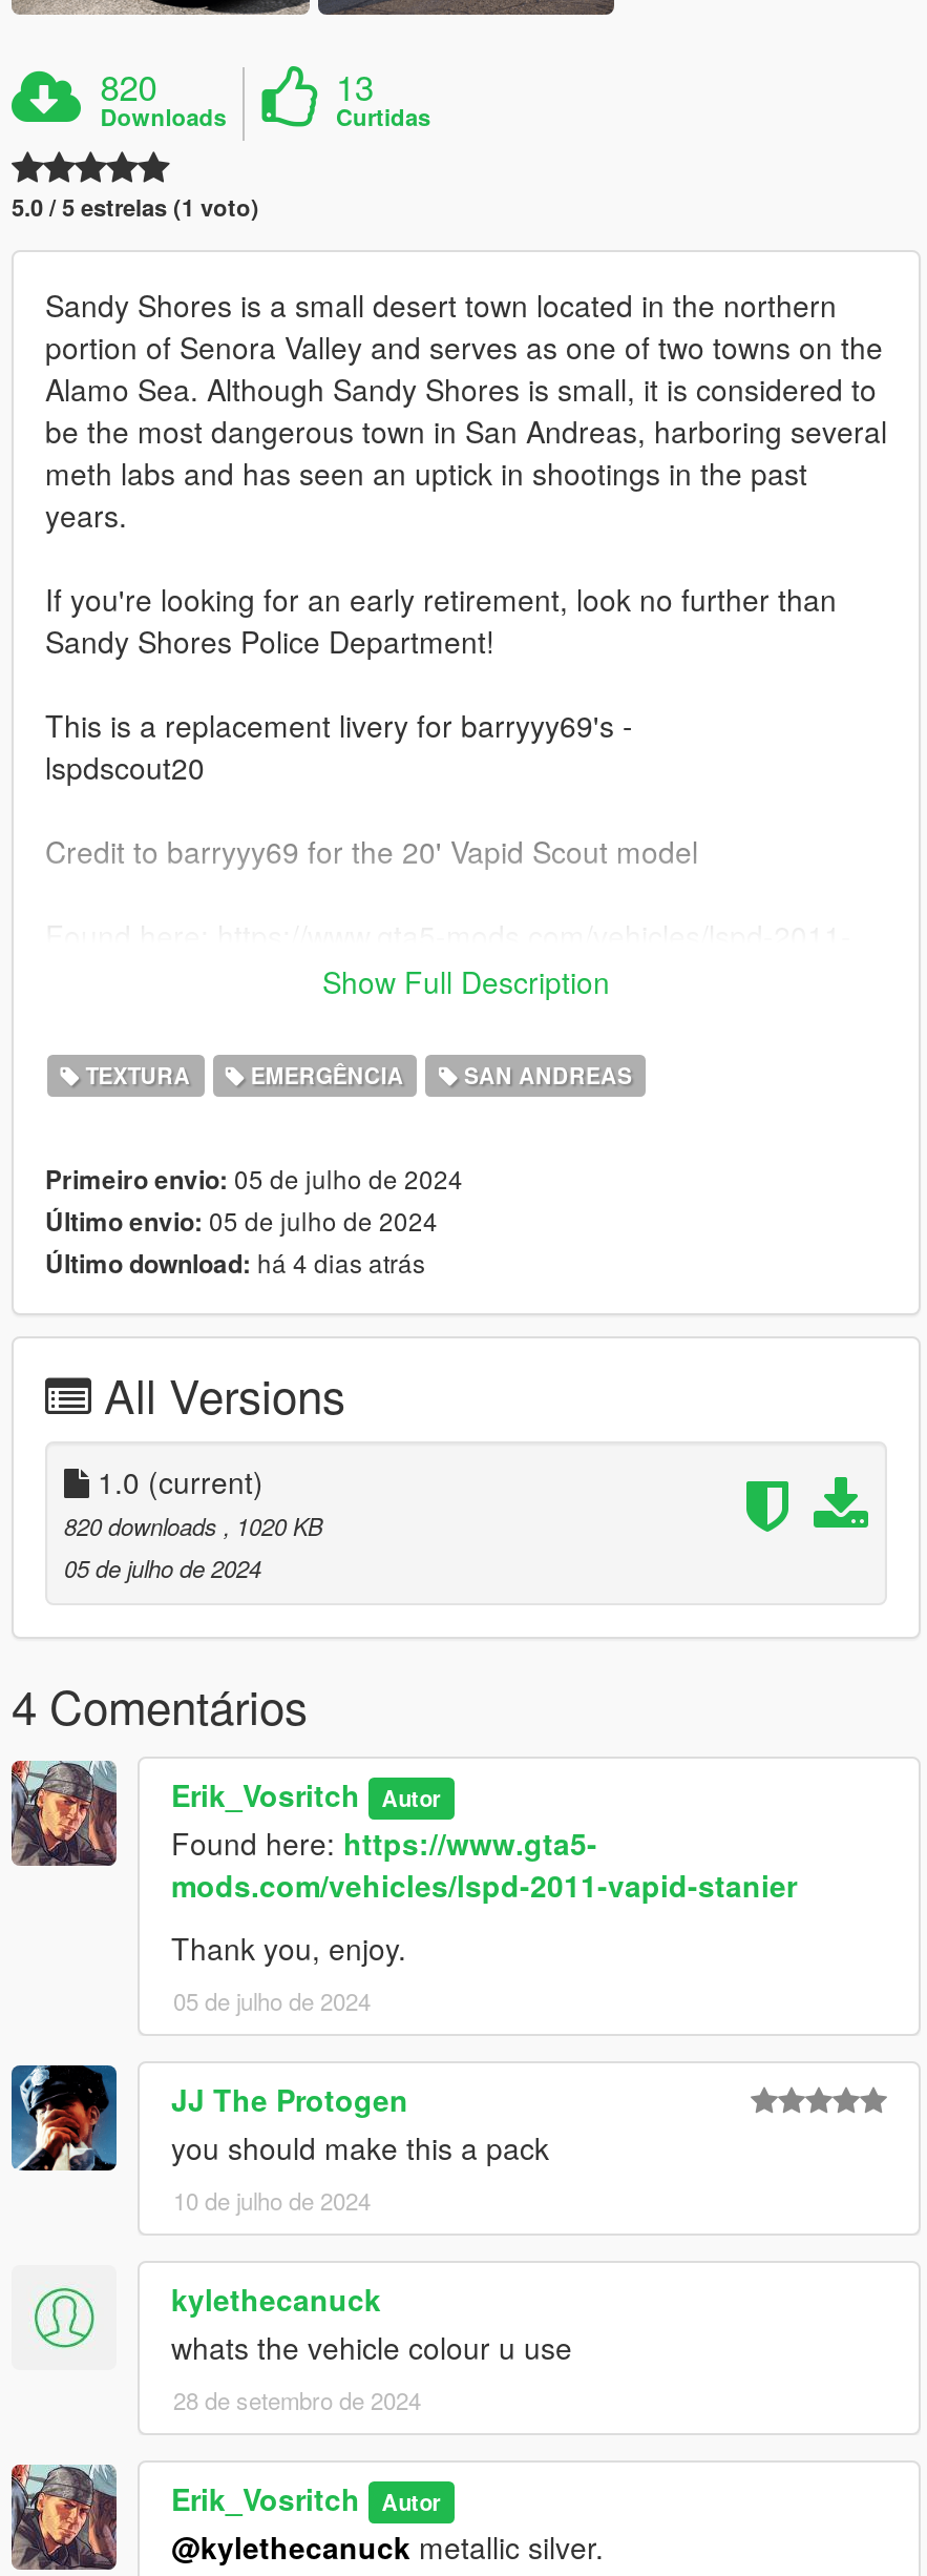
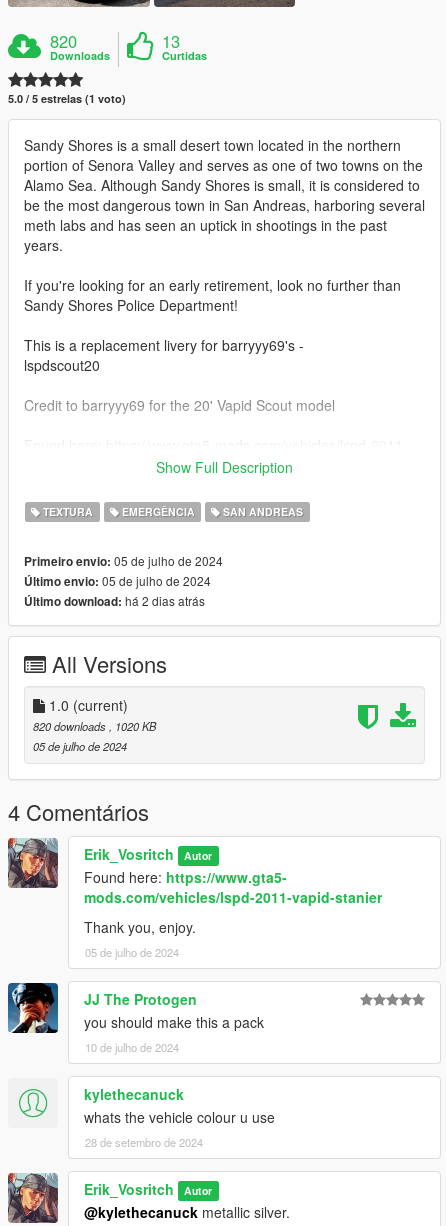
[45,1244,425,1282] Último download: há 4 dias atrás -> [24,592,205,610] Último download: há 2 dias atrás

